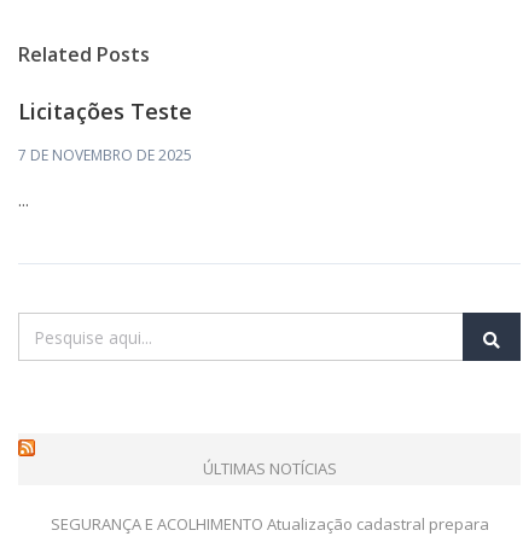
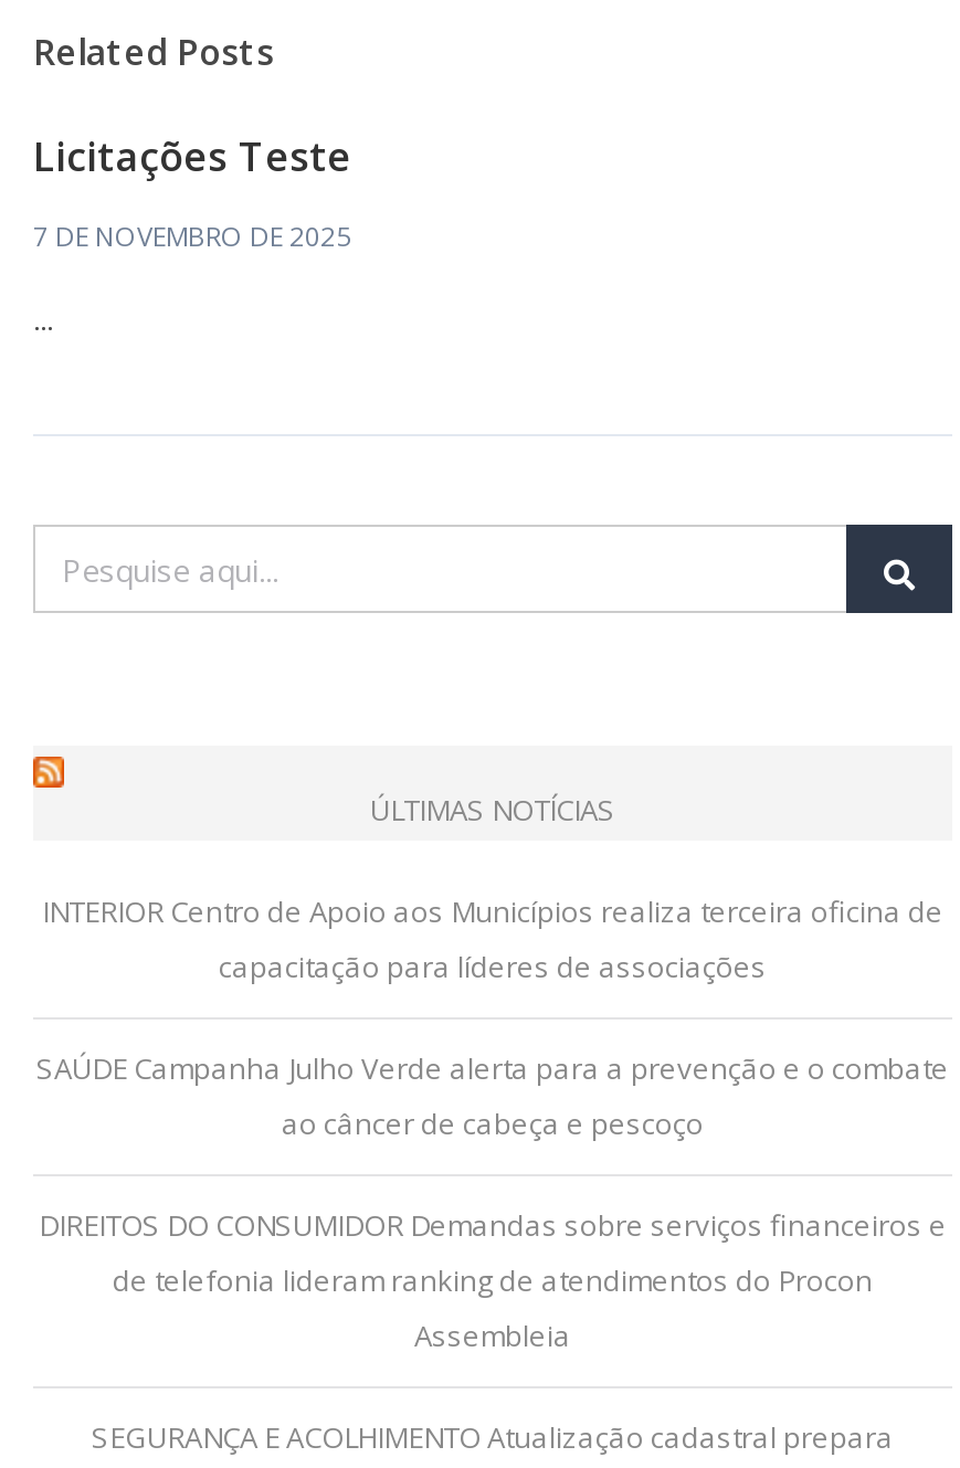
none -> [36,892,949,1356] INTERIOR Centro de Apoio aos Municípios realiza terceira oficina de | capacitação para líderes de associações | SAÚDE Campanha Julho Verde alerta para a prevenção e o combate | ao câncer de cabeça e pescoço | DIREITOS DO CONSUMIDOR Demandas sobre serviços financeiros e | de telefonia lideram ranking de atendimentos do Procon | Assembleia

